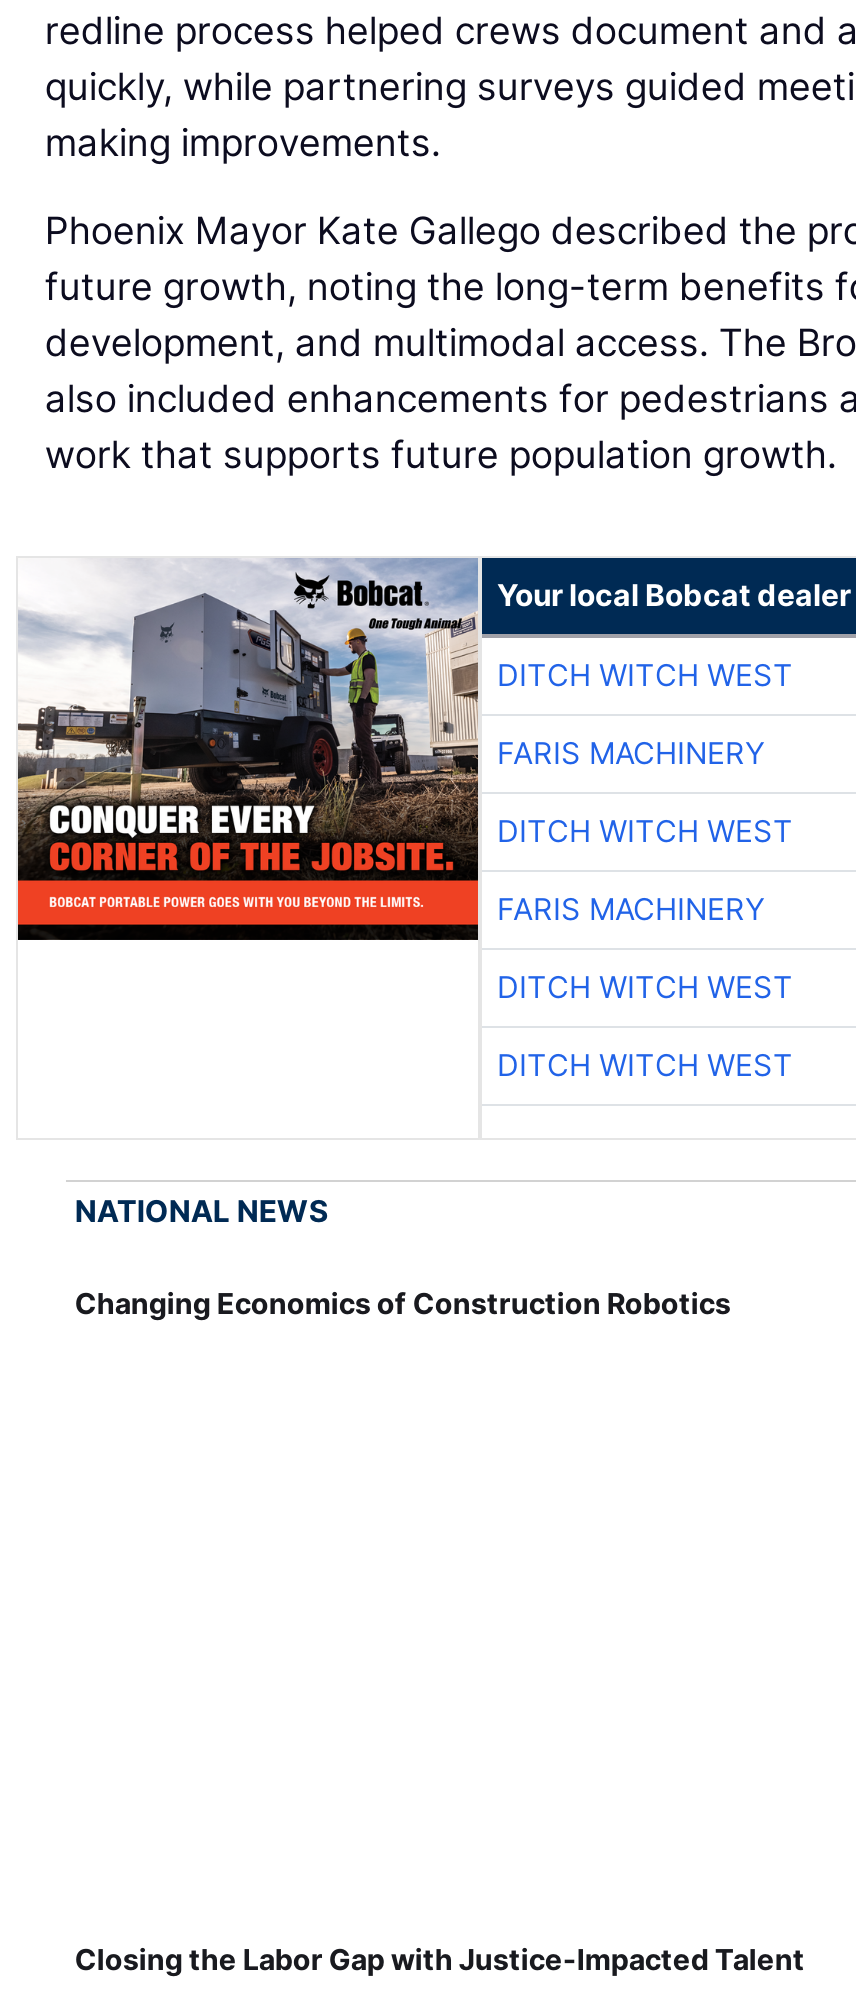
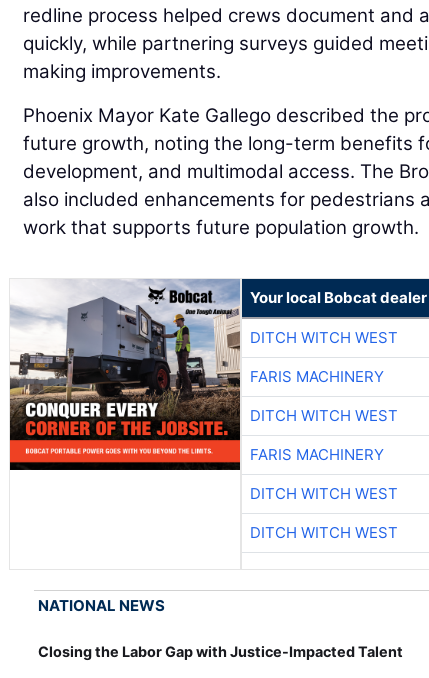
[75,1285,731,1319] Changing Economics of Construction Robotics -> none

